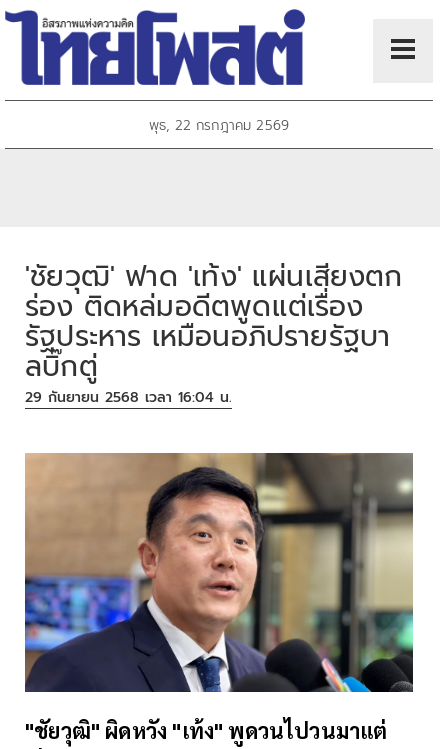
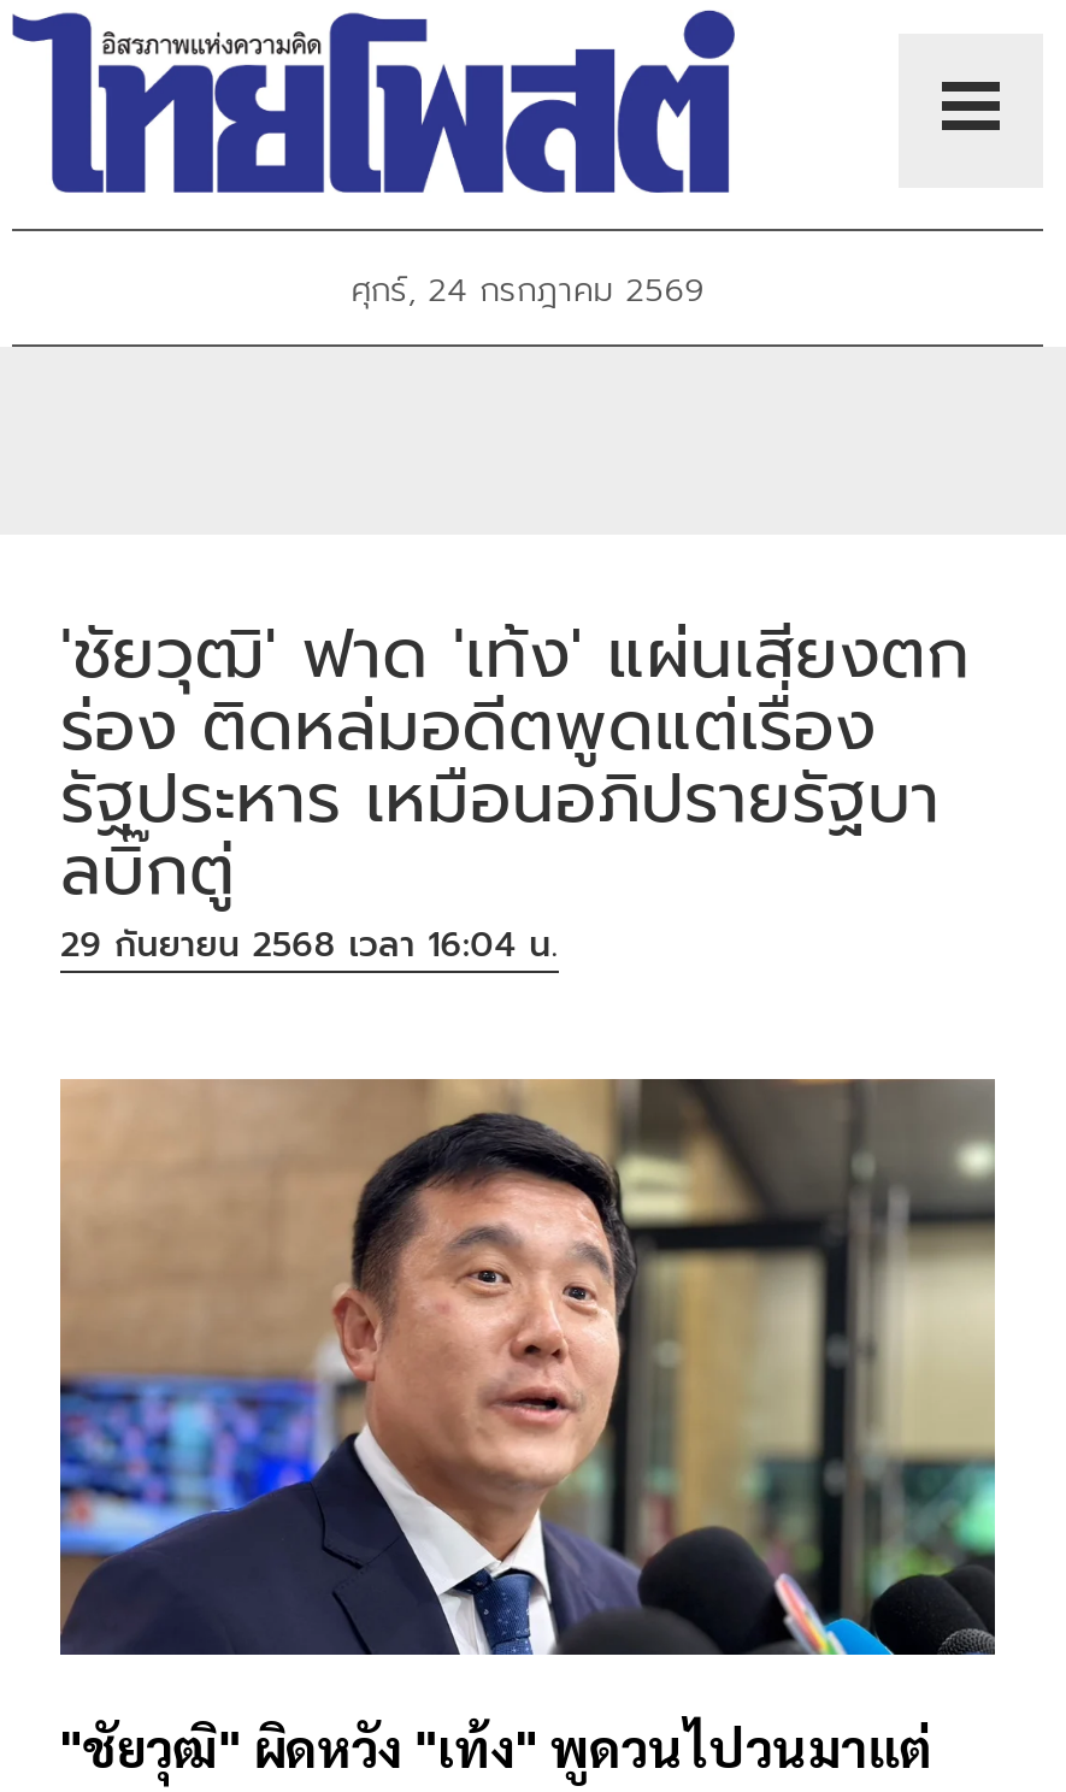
[149,115,289,136] พุธ, 22 กรกฎาคม 2569 -> [351,266,704,316] ศุกร์, 24 กรกฎาคม 2569

